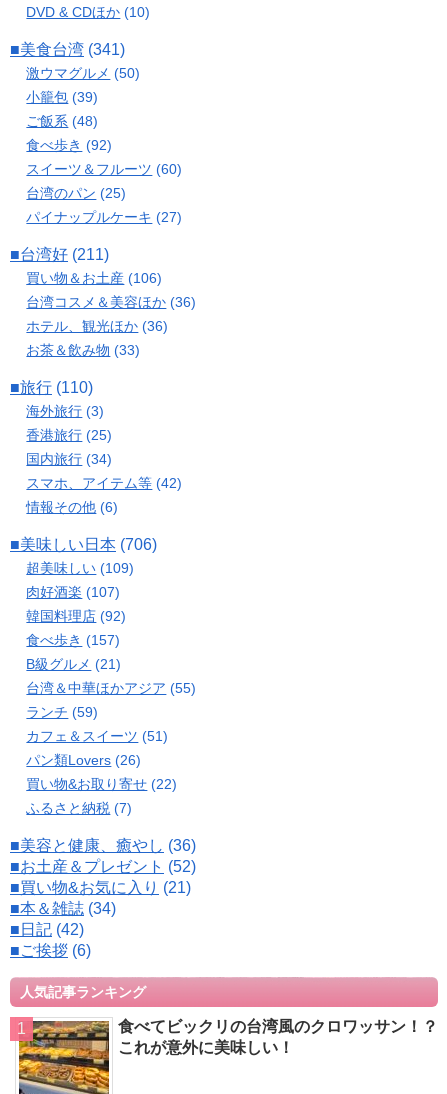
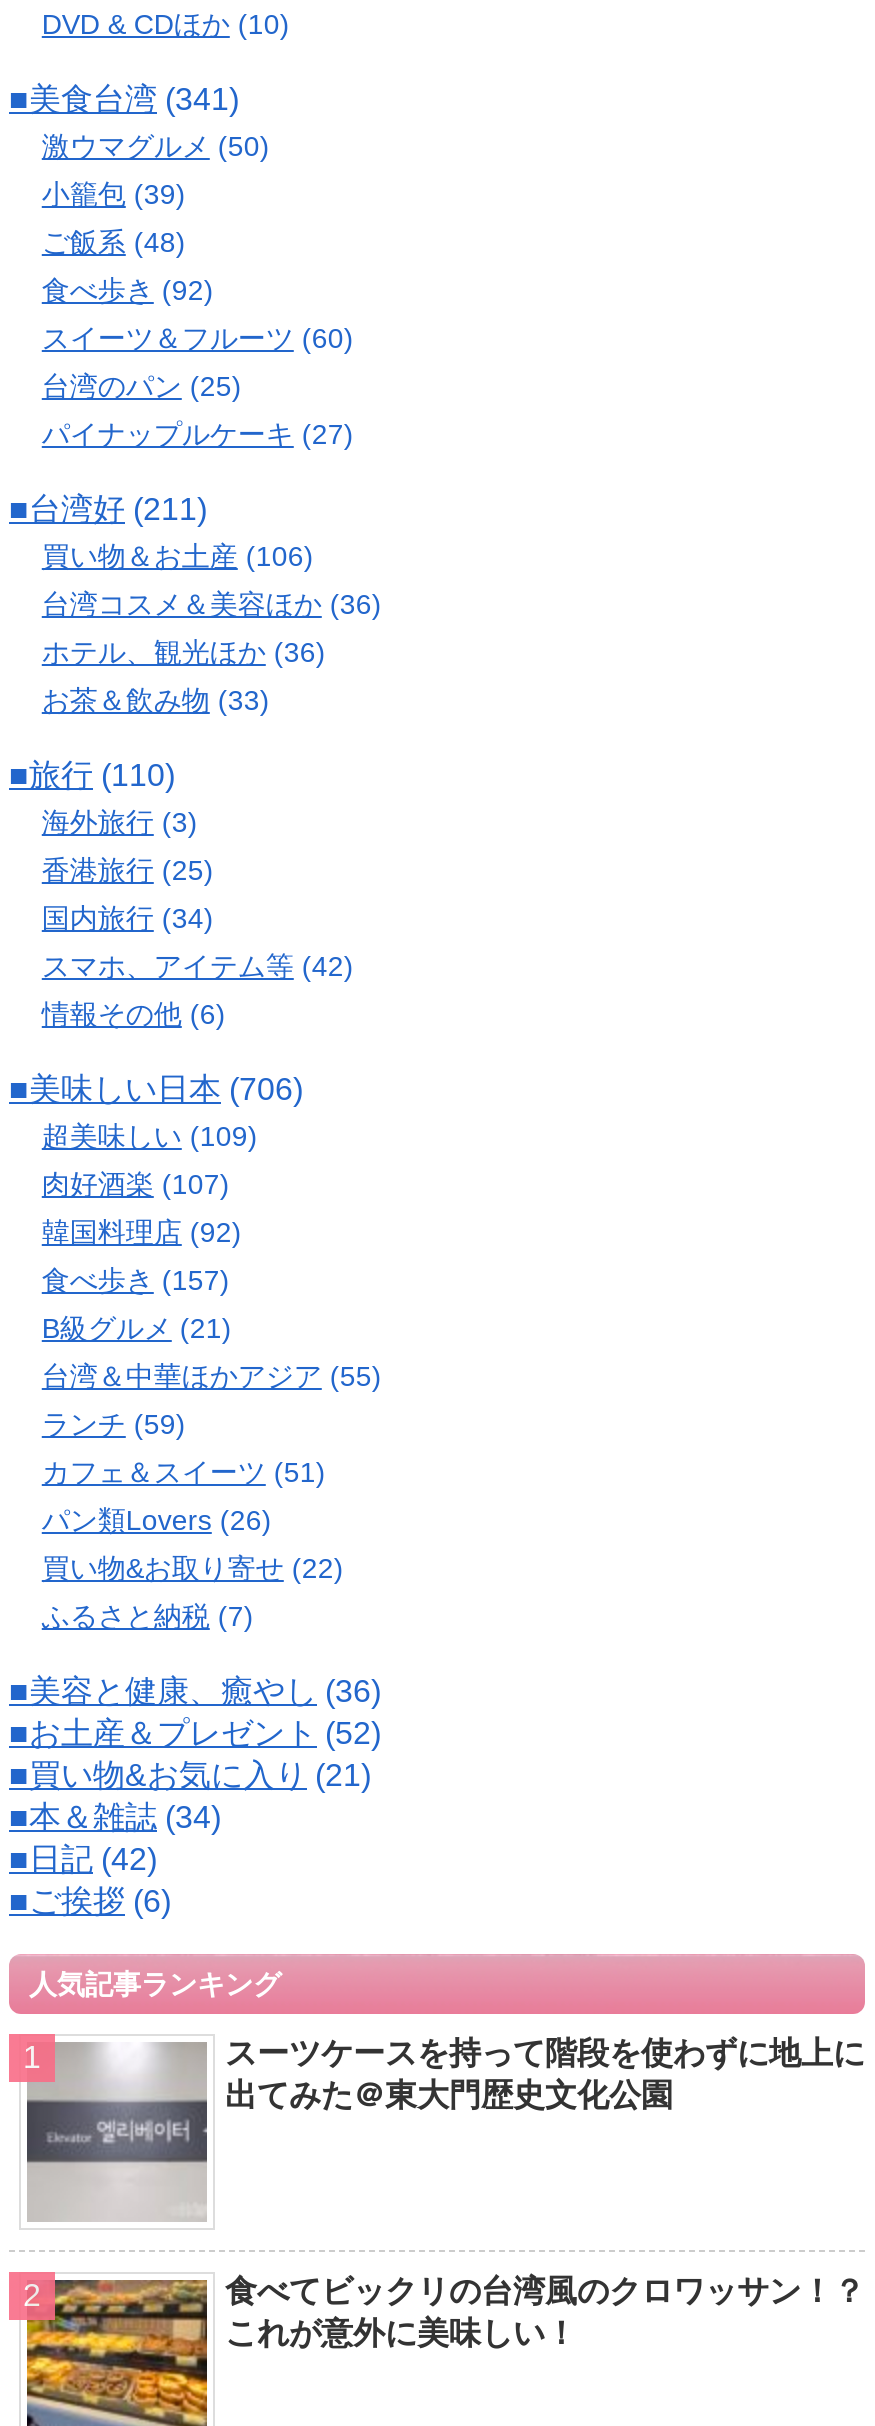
none -> [25,2036,865,2252] [image] | スーツケースを持って階段を使わずに地上に | 出てみた＠東大門歴史文化公園

